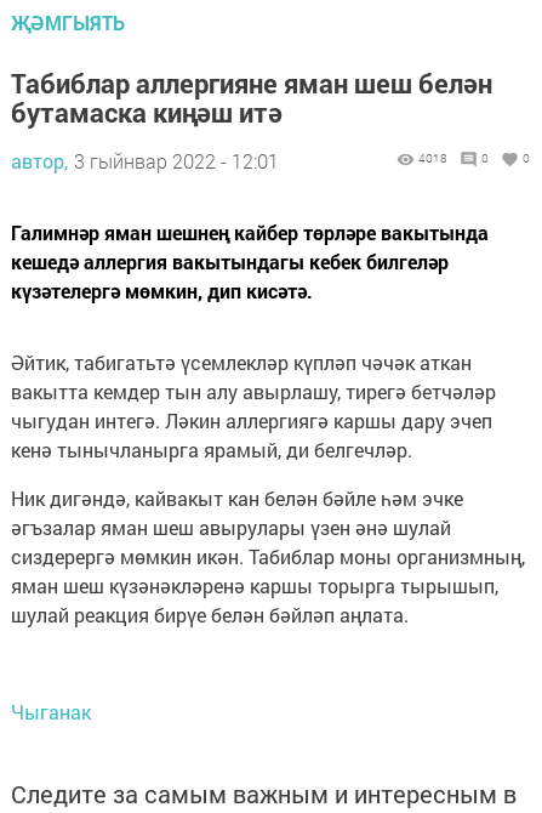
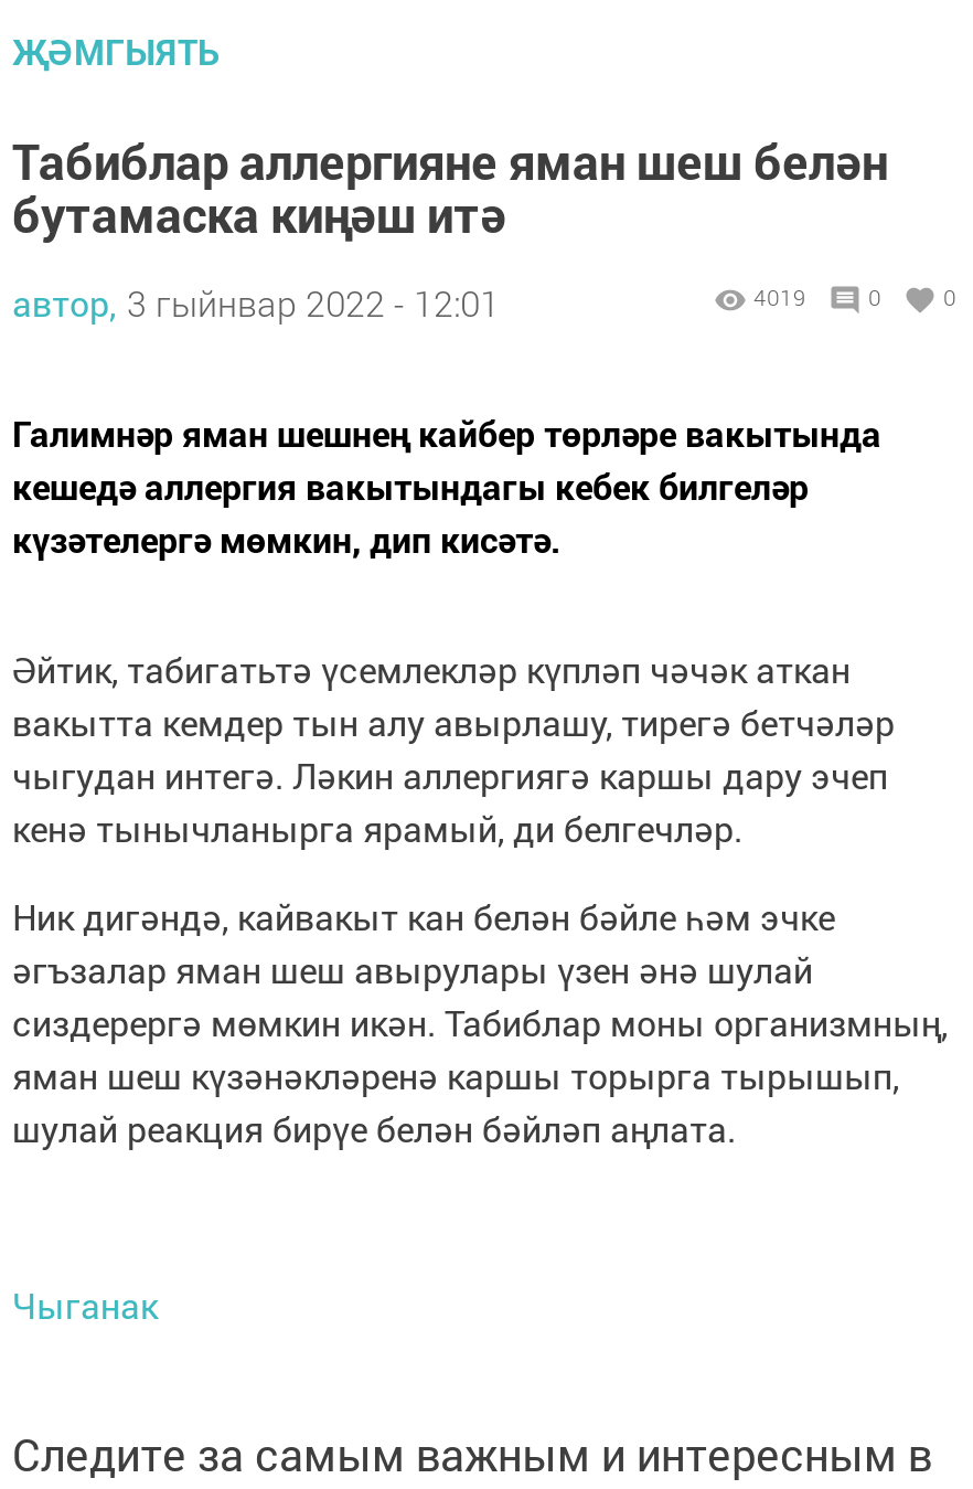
[418,151,447,167] 4018 -> [753,284,806,313] 4019

